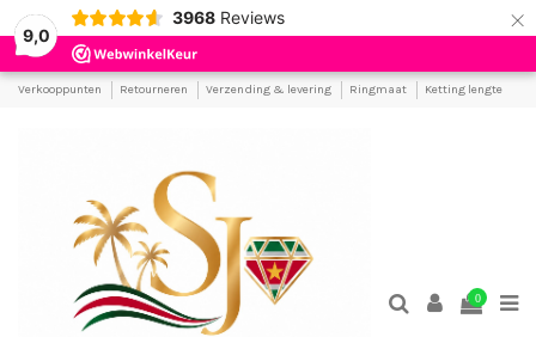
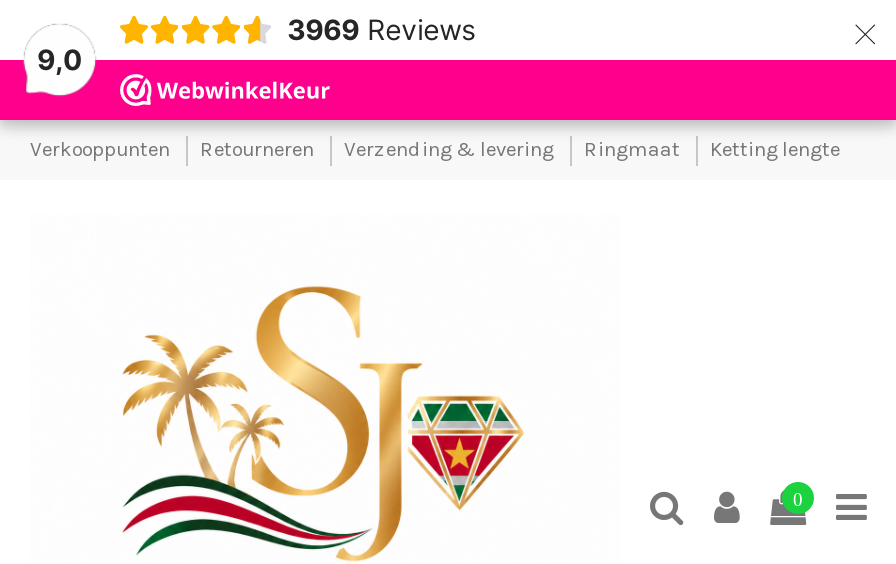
[172,7,284,27] 3968 Reviews -> [287,12,475,46] 3969 Reviews

